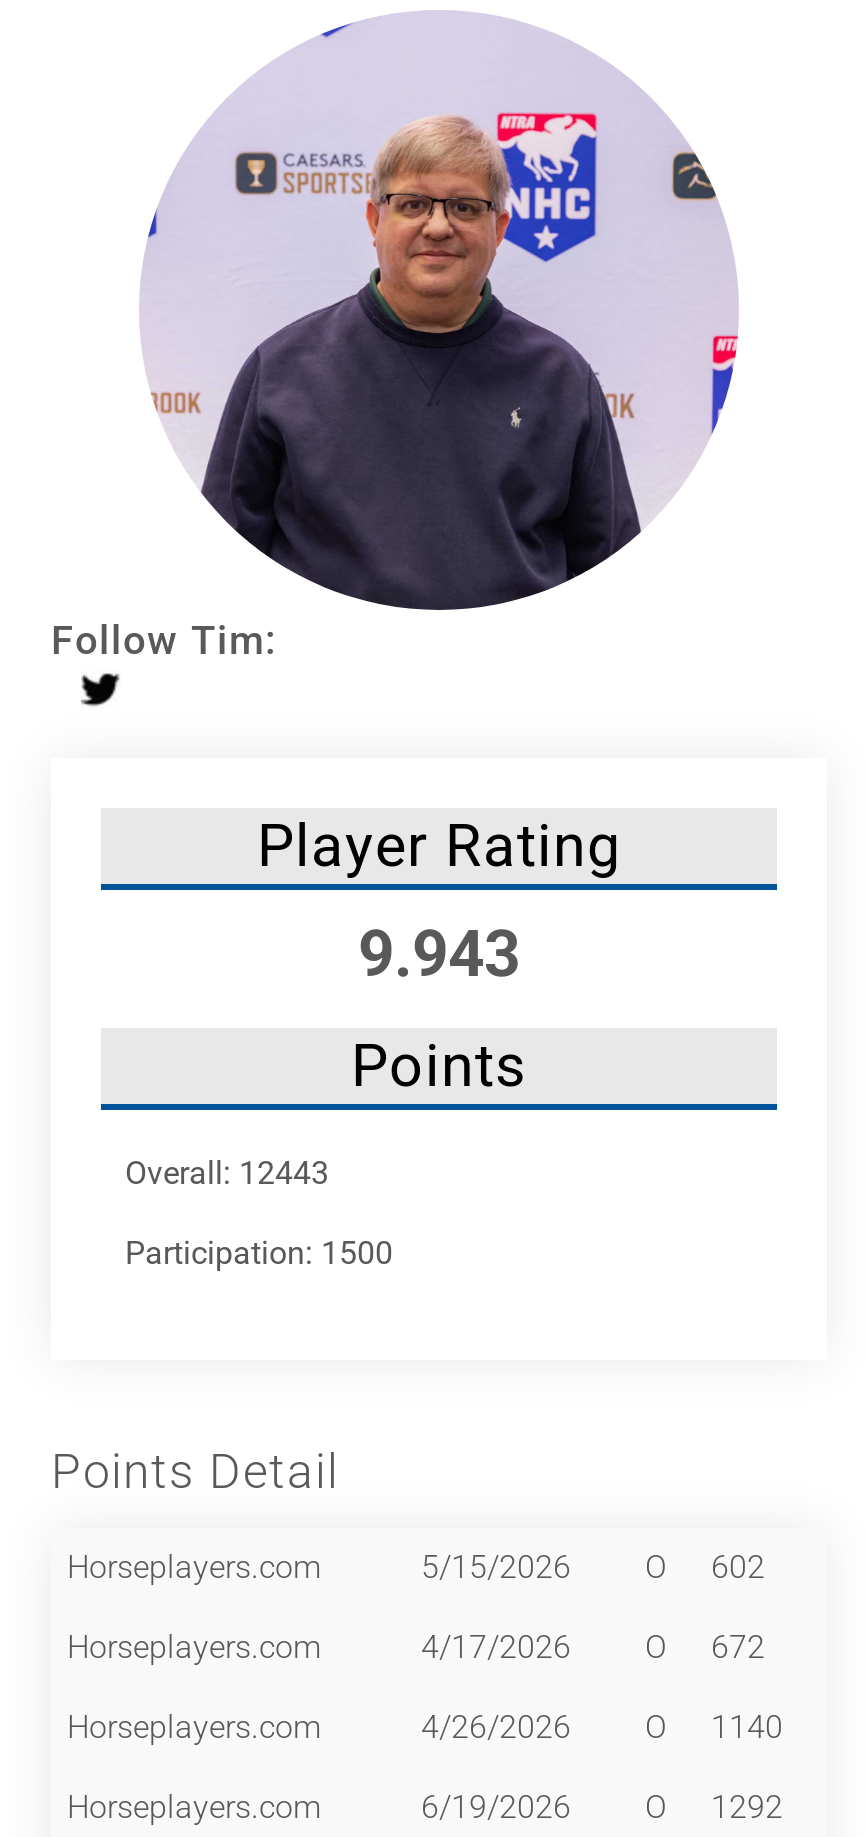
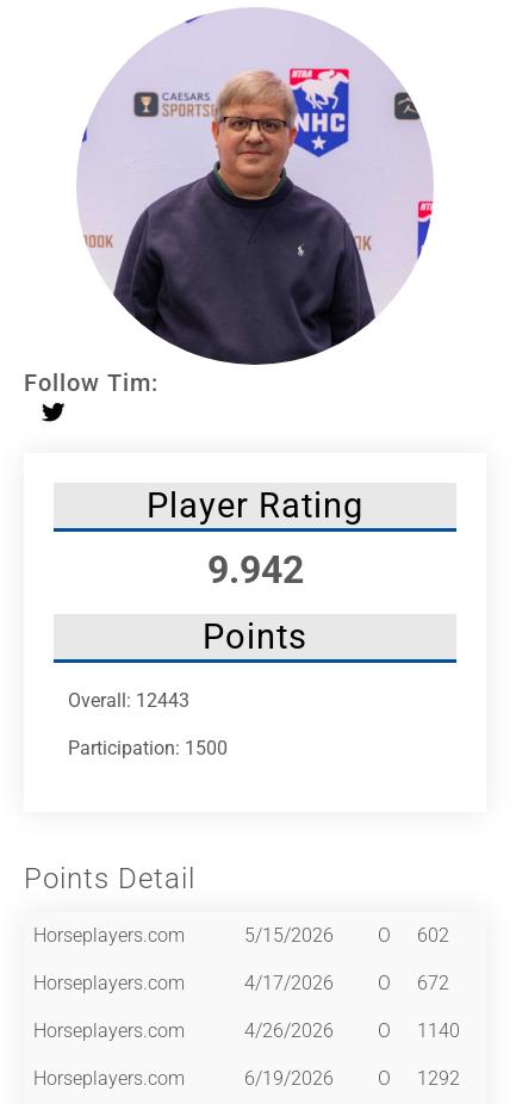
[358,916,520,992] 9.943 -> [207,547,303,592] 9.942

